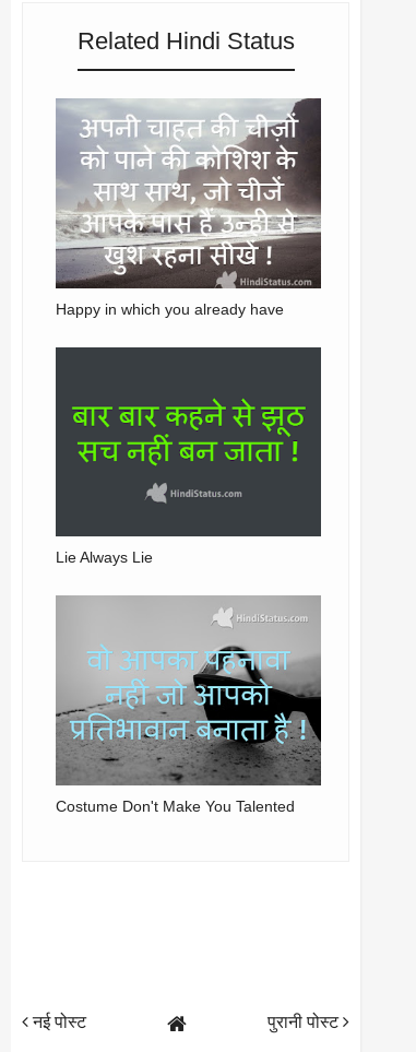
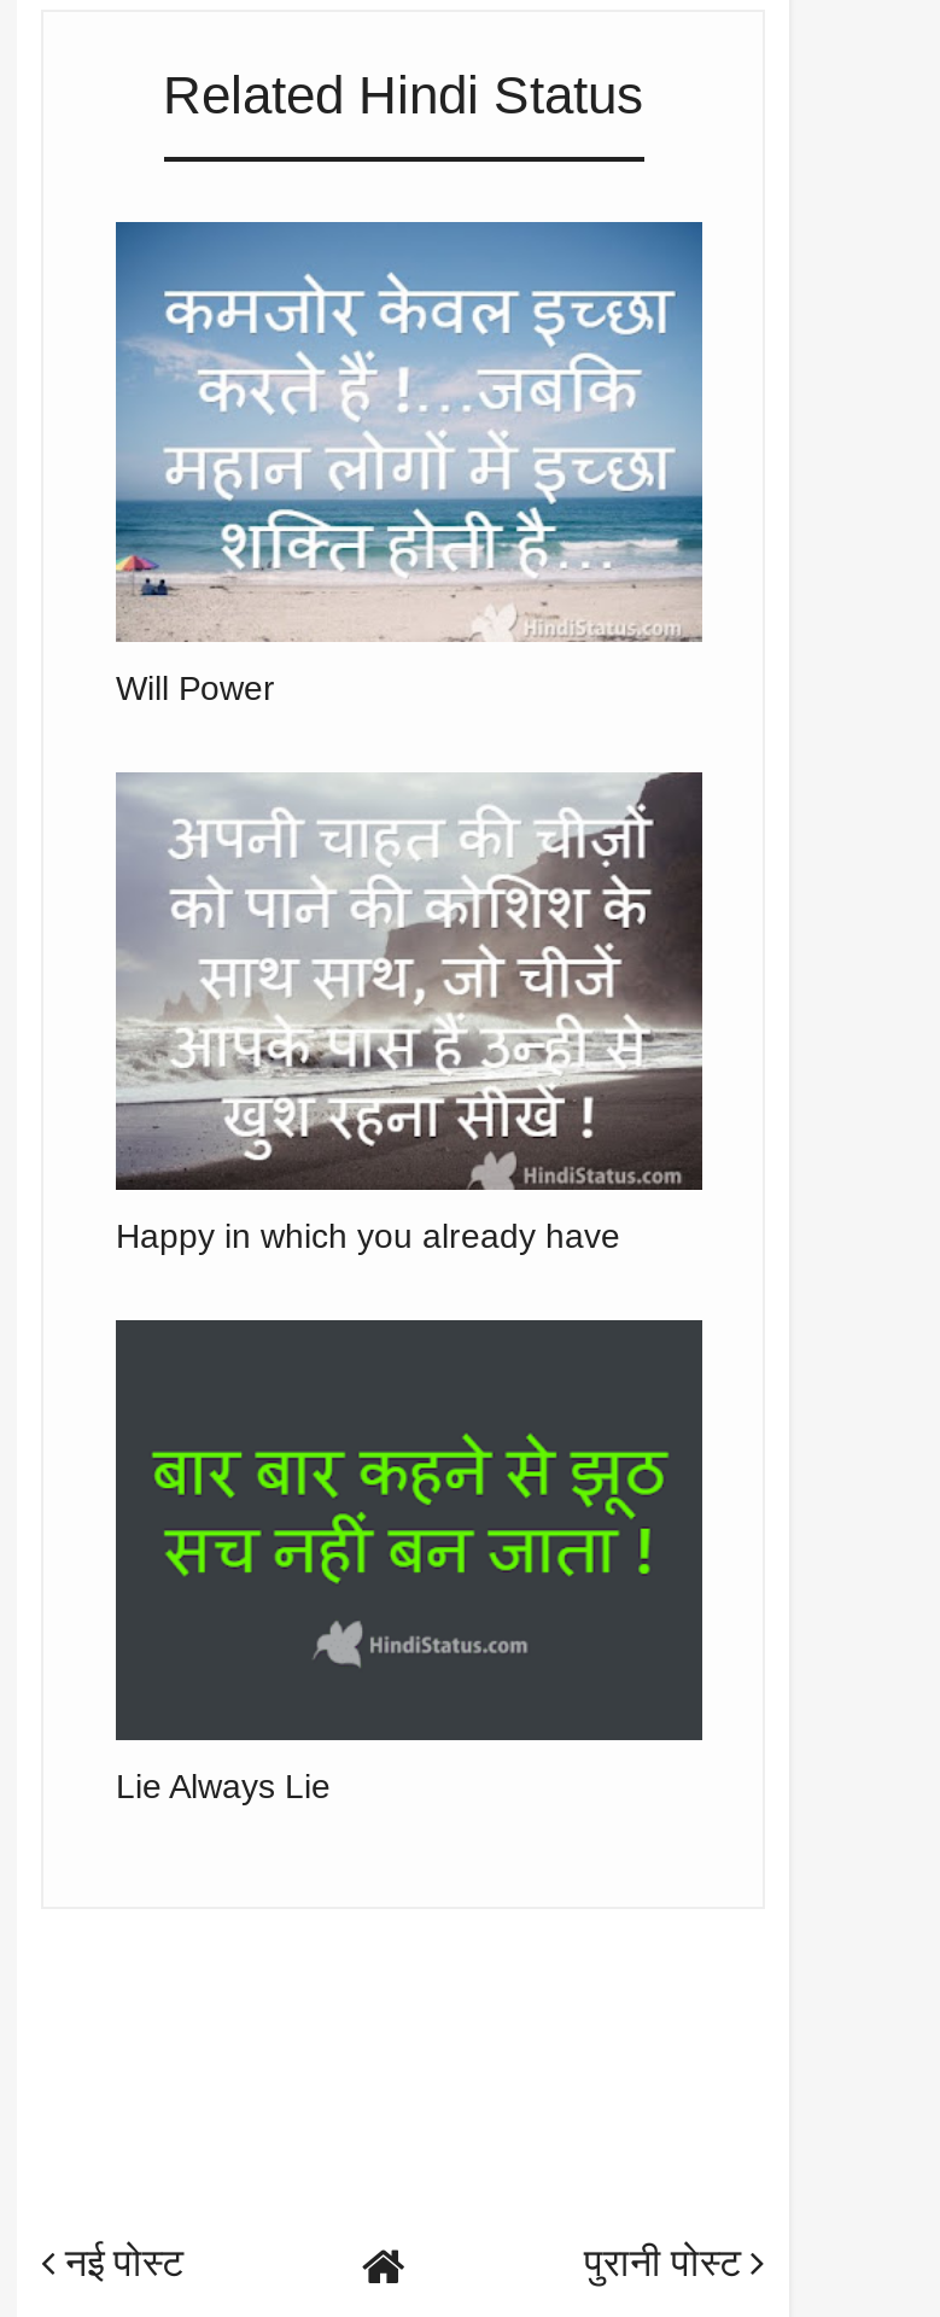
none -> [113,220,705,706] [image] | Will Power
moved [55,97,323,566] -> [113,770,707,1805]: [image] | Happy in which you already have | Lie Always Lie
[56,596,321,815] [image] | Costume Don't Make You Talented -> none

